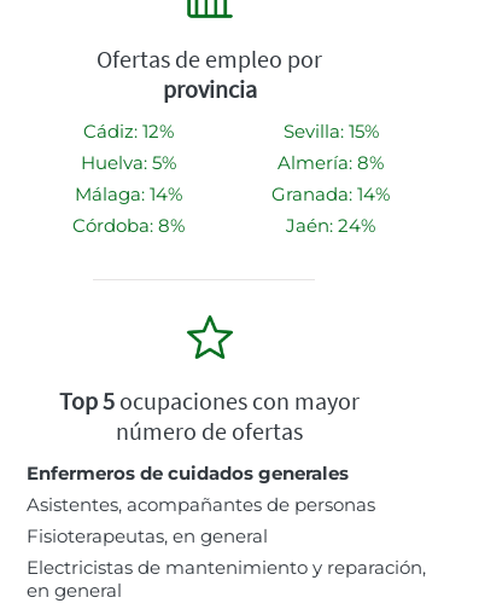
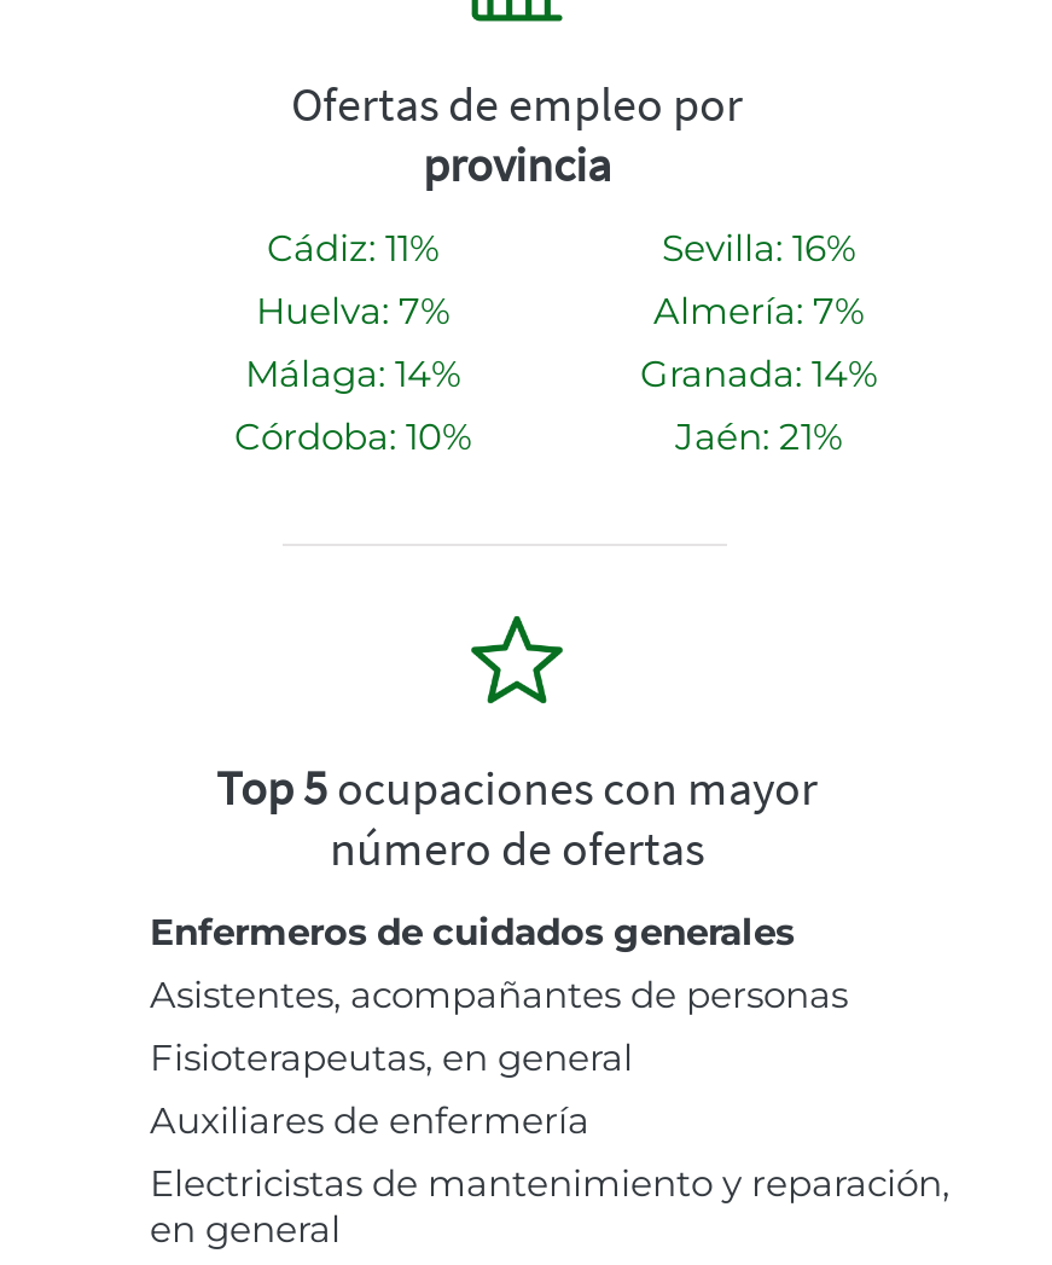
[83,120,173,143] Cádiz: 12% -> [267,224,438,270] Cádiz: 11%
[283,120,378,143] Sevilla: 15% -> [662,224,855,270] Sevilla: 16%
[80,151,176,174] Huelva: 5% -> [256,287,449,333] Huelva: 7%
[278,151,384,174] Almería: 8% -> [653,287,864,333] Almería: 7%
[72,214,184,237] Córdoba: 8% -> [234,412,471,458] Córdoba: 10%
[286,214,375,237] Jaén: 24% -> [675,412,842,458] Jaén: 21%
none -> [150,1096,589,1142] Auxiliares de enfermería

